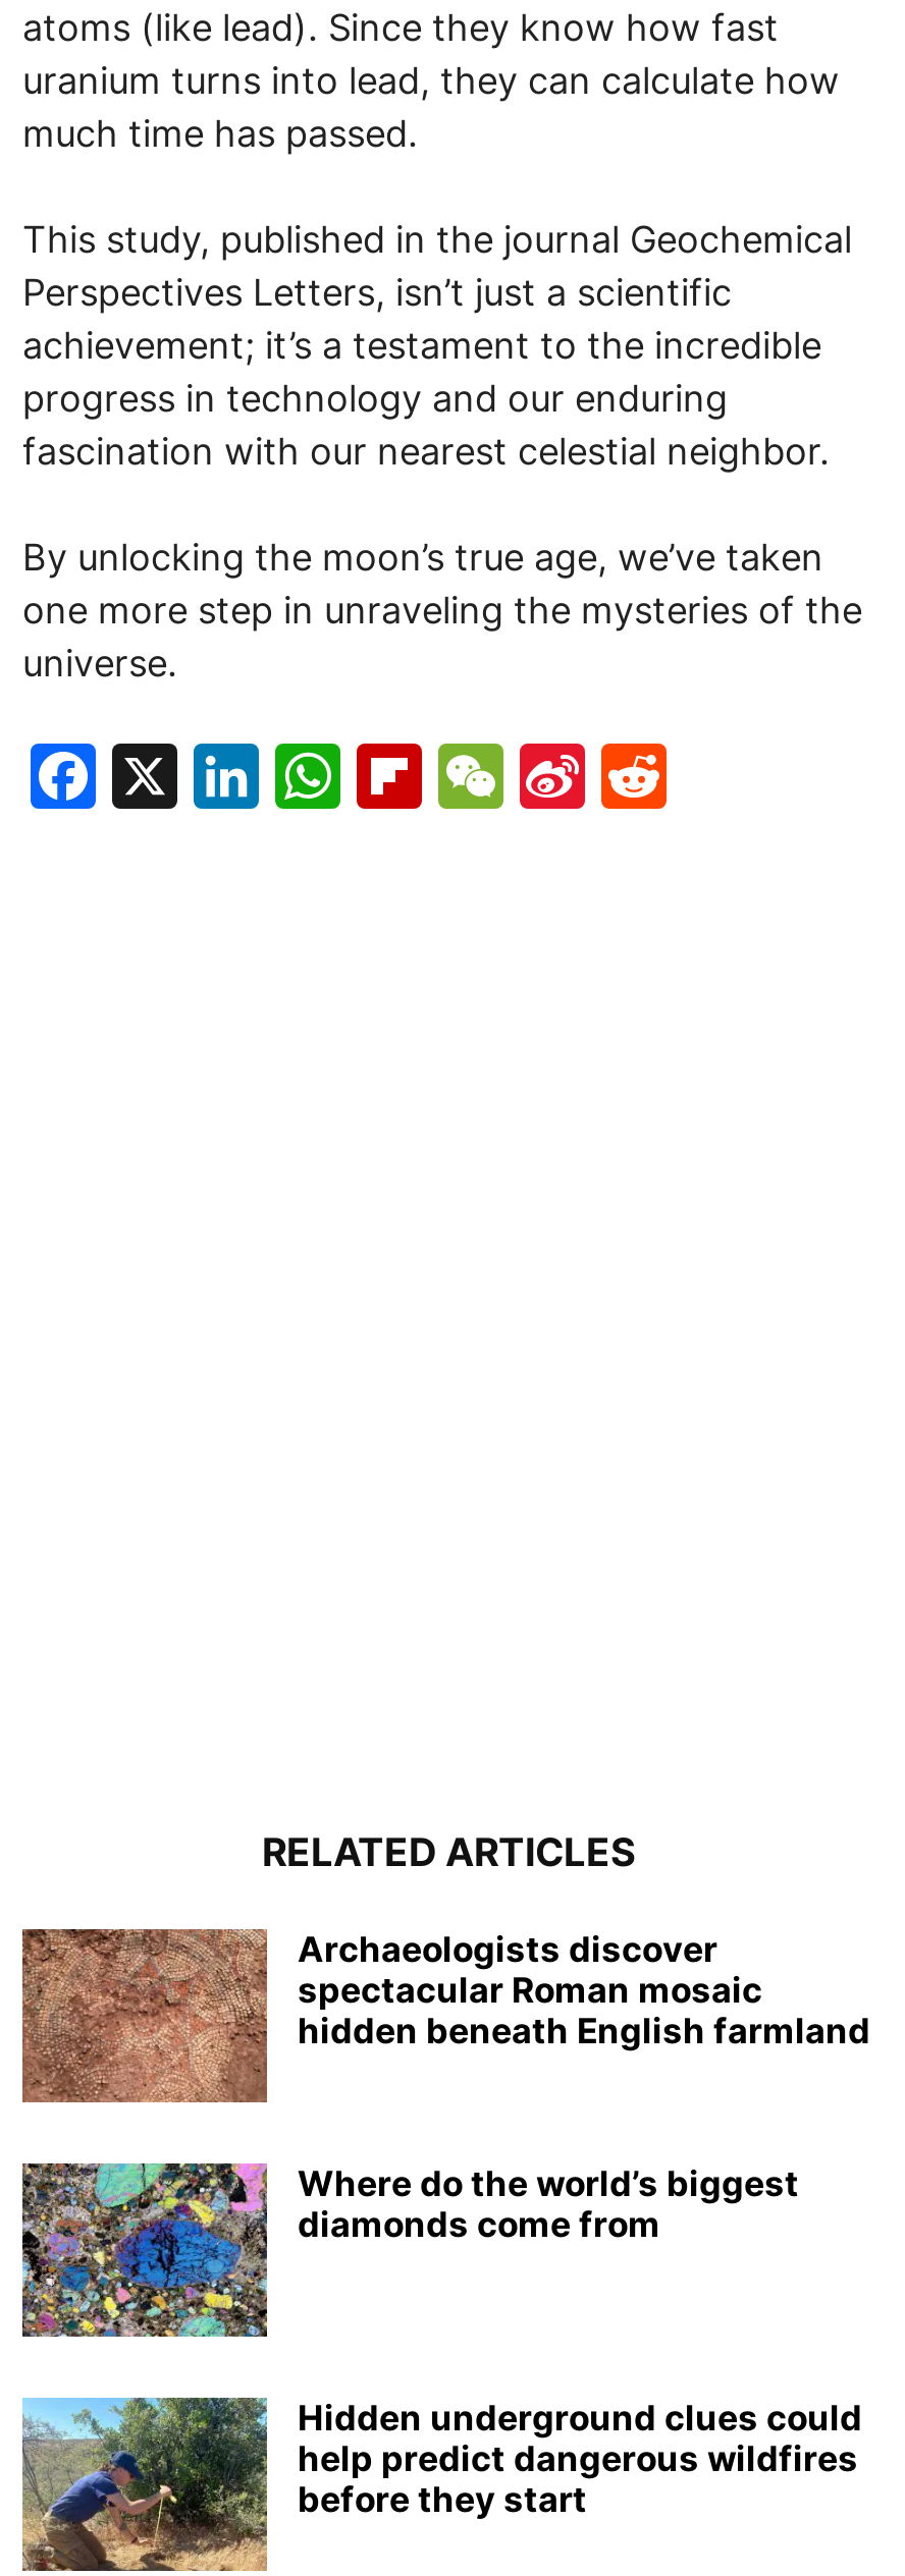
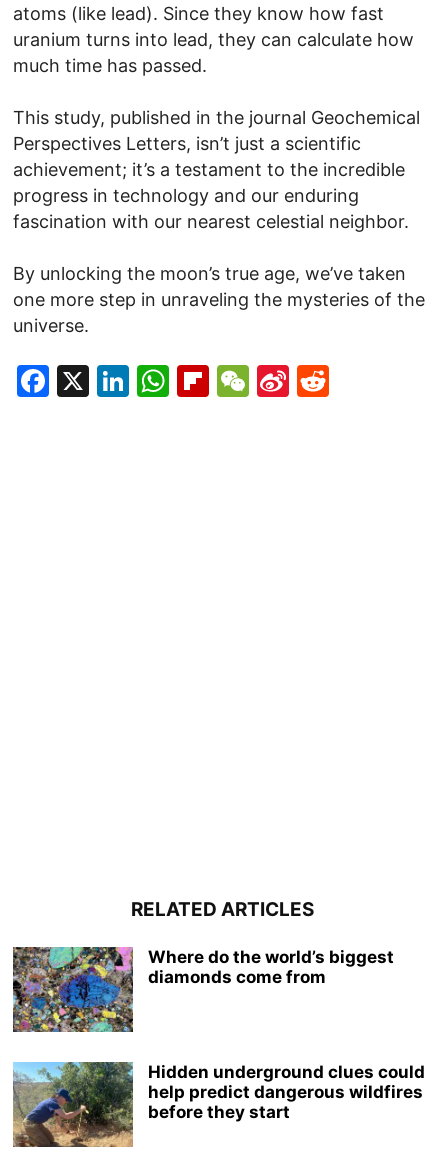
[20,1927,870,2104] [image] | Archaeologists discover | spectacular Roman mosaic | hidden beneath English farmland -> none

